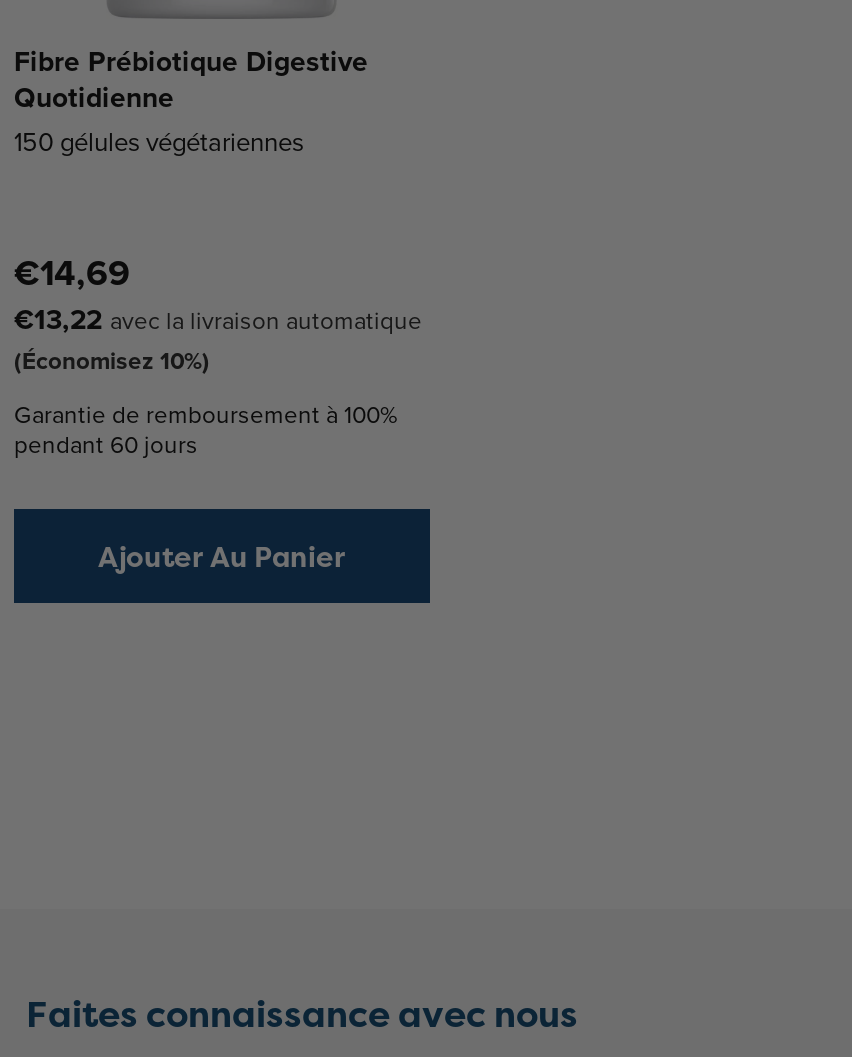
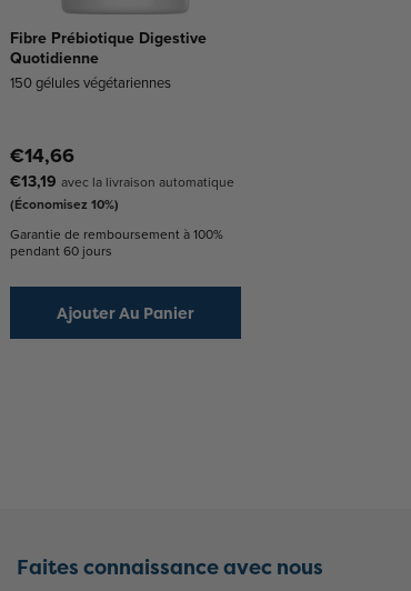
[14,247,130,299] €14,69 -> [10,141,74,170] €14,66
[14,299,422,339] €13,22 avec la livraison automatique -> [10,170,234,192] €13,19 avec la livraison automatique

